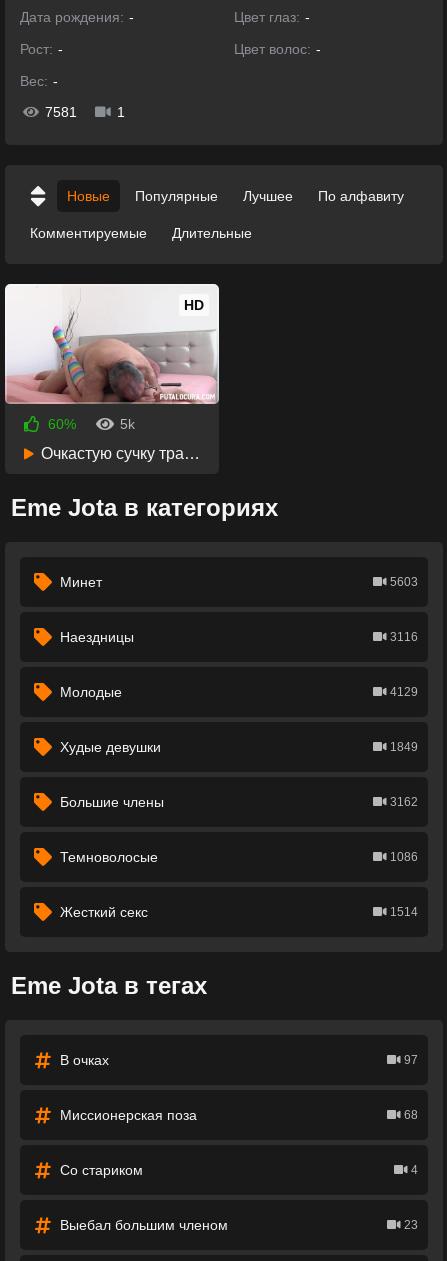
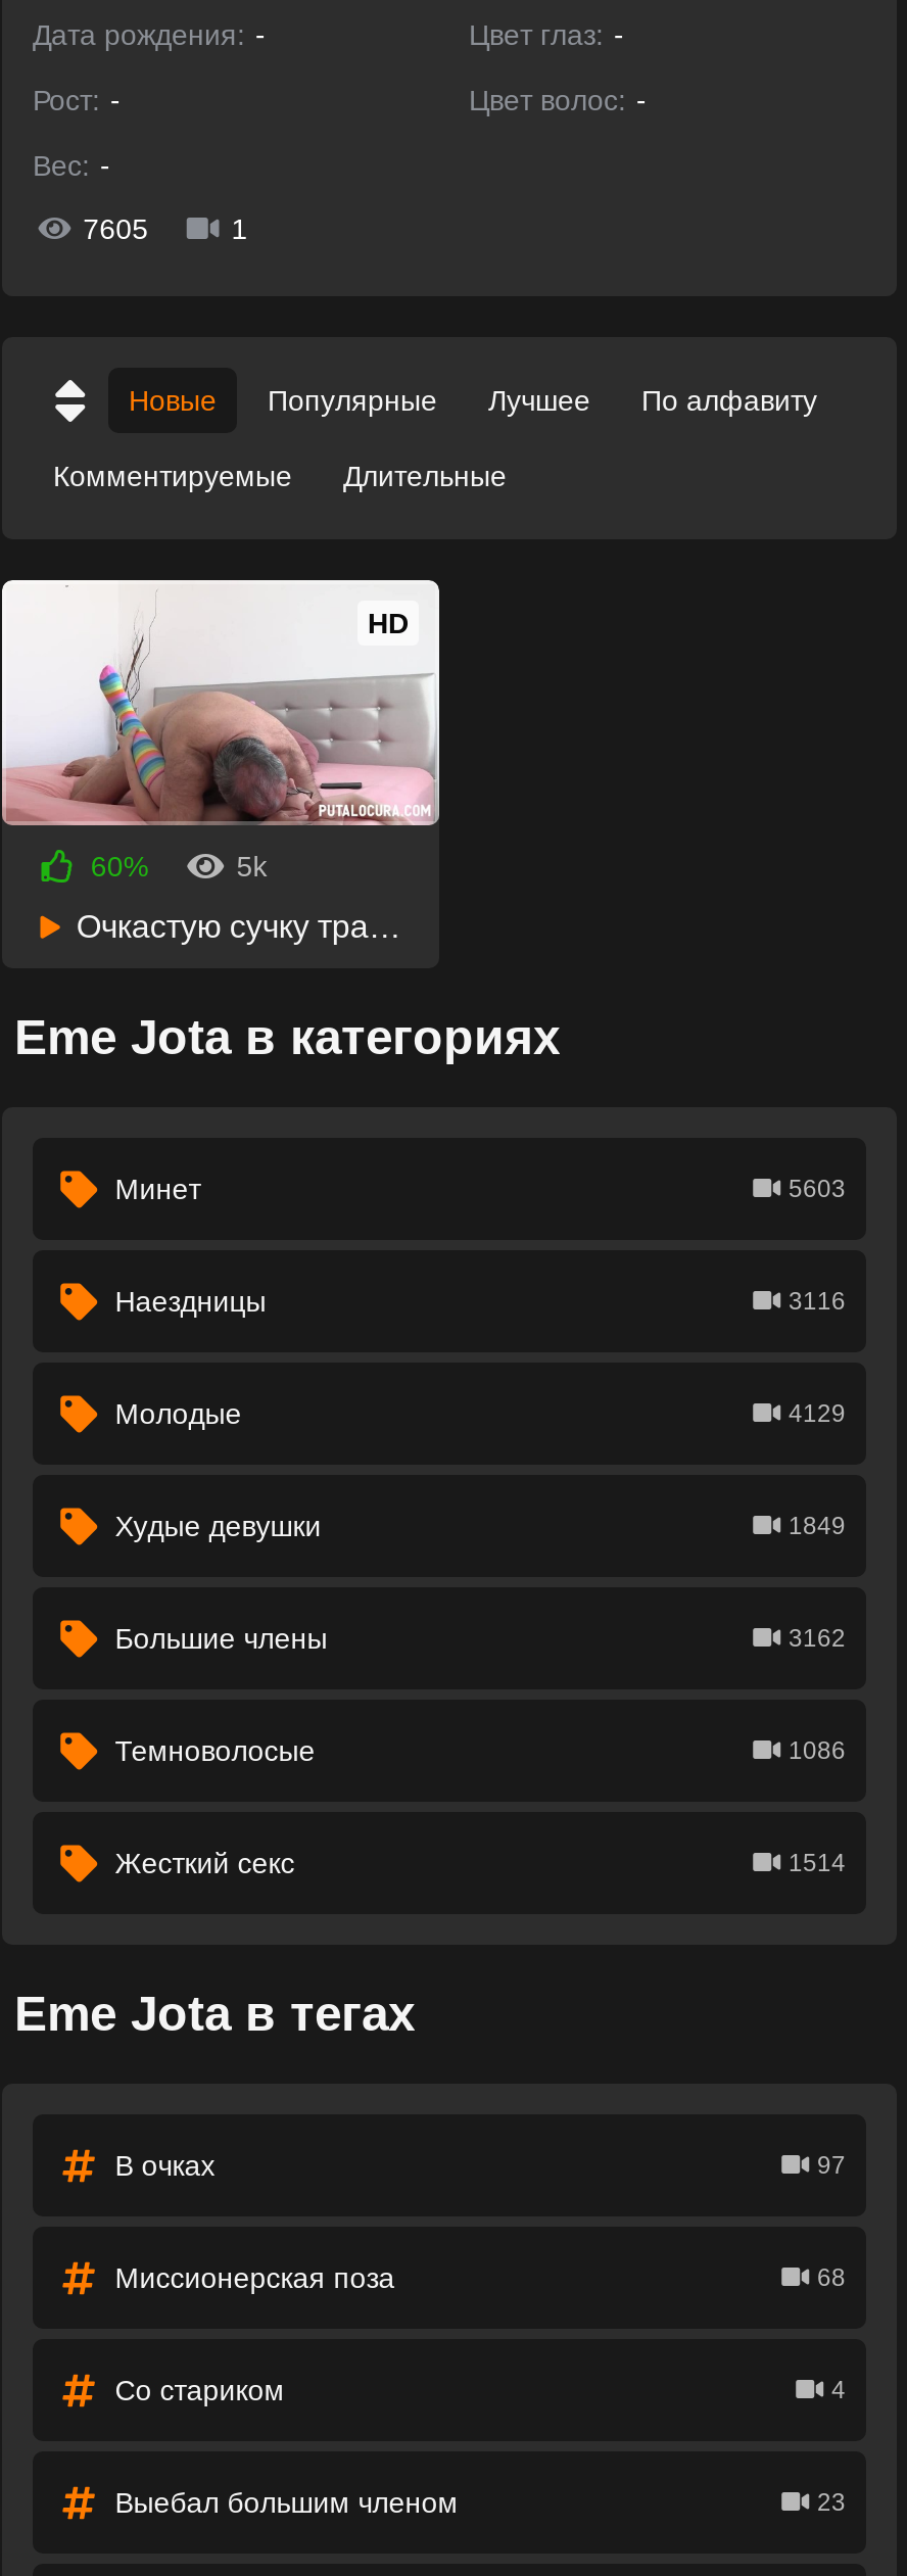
[45,104,77,120] 7581 -> [83,212,148,245] 7605

